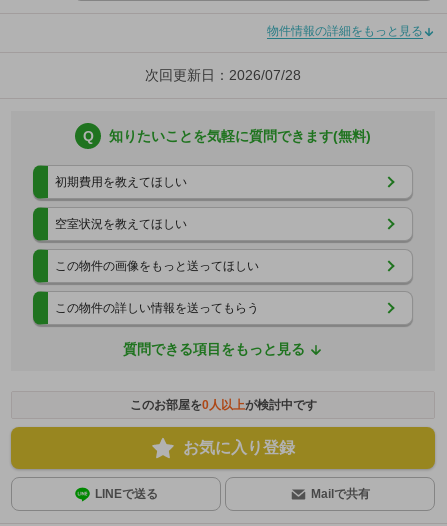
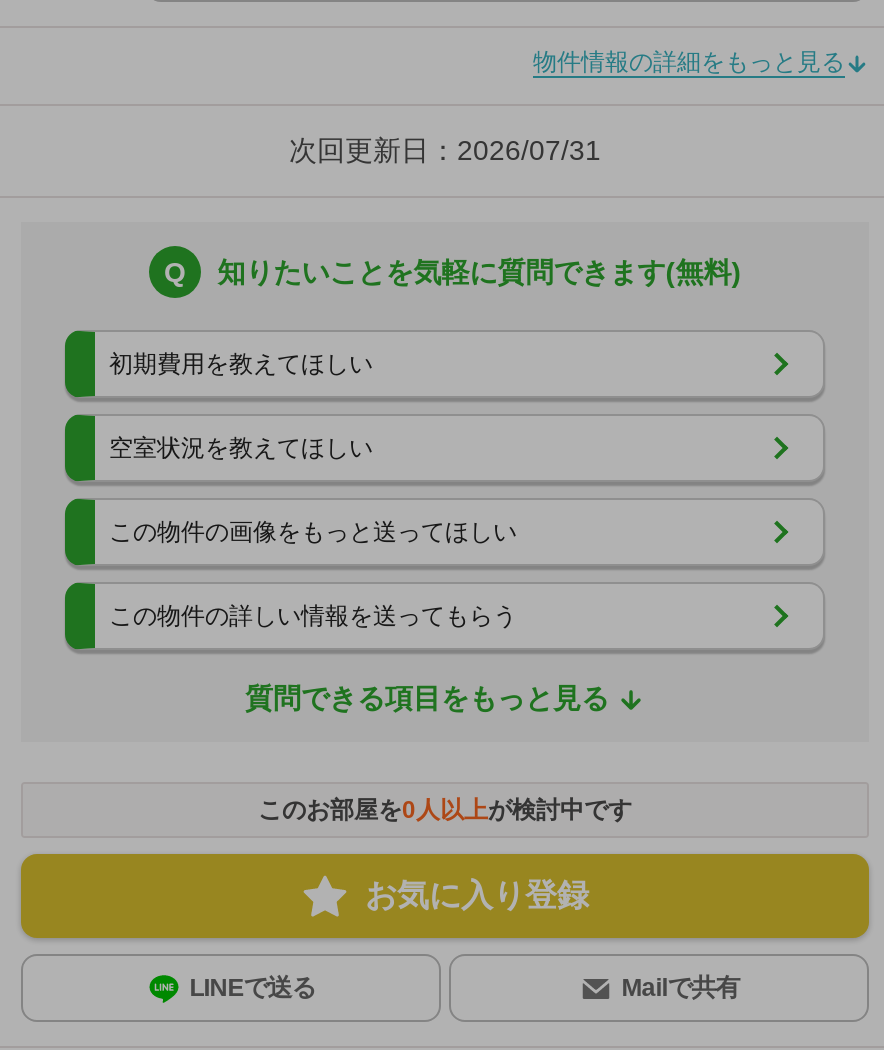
[145,67,301,83] 次回更新日：2026/07/28 -> [289,134,601,166] 次回更新日：2026/07/31

